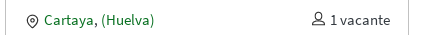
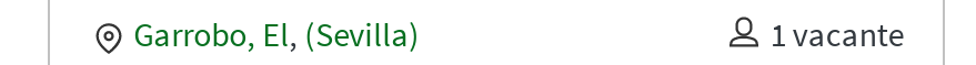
[44,10,155,29] Cartaya, (Huelva) -> [133,12,420,54] Garrobo, El, (Sevilla)

